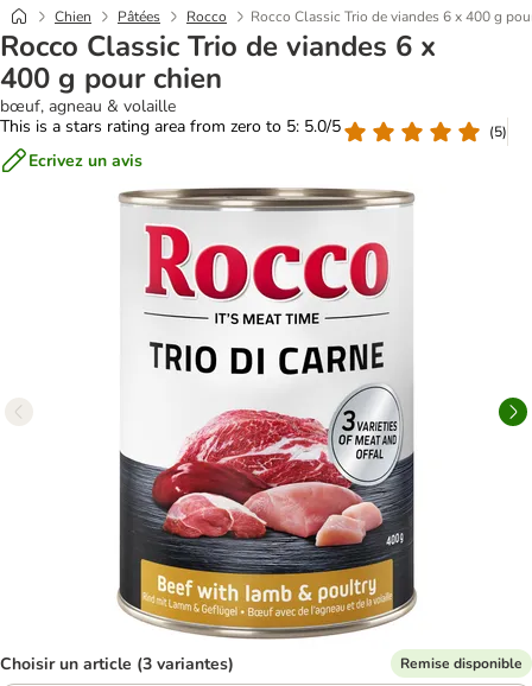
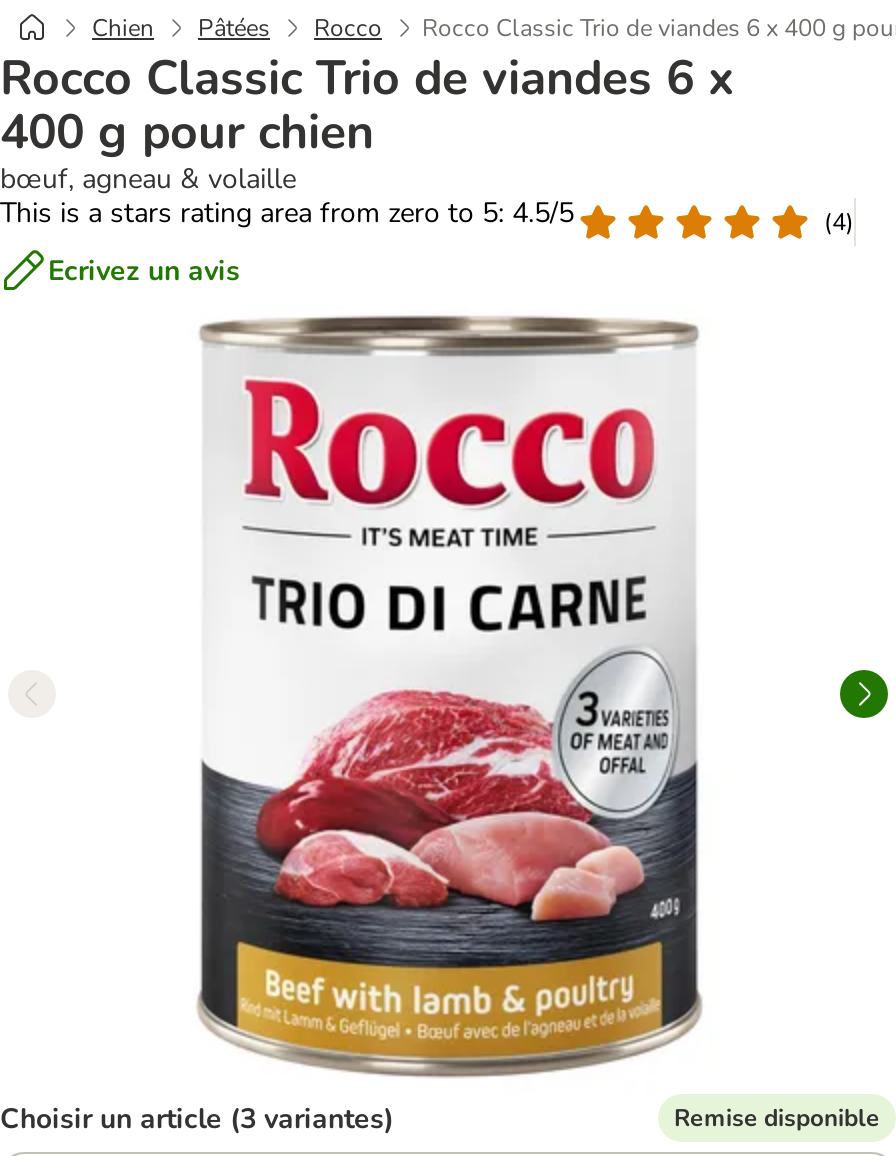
[0,115,341,138] This is a stars rating area from zero to 5: 5.0/5 -> [0,194,574,232] This is a stars rating area from zero to 5: 4.5/5
[489,122,507,141] (5) -> [824,205,854,237] (4)

